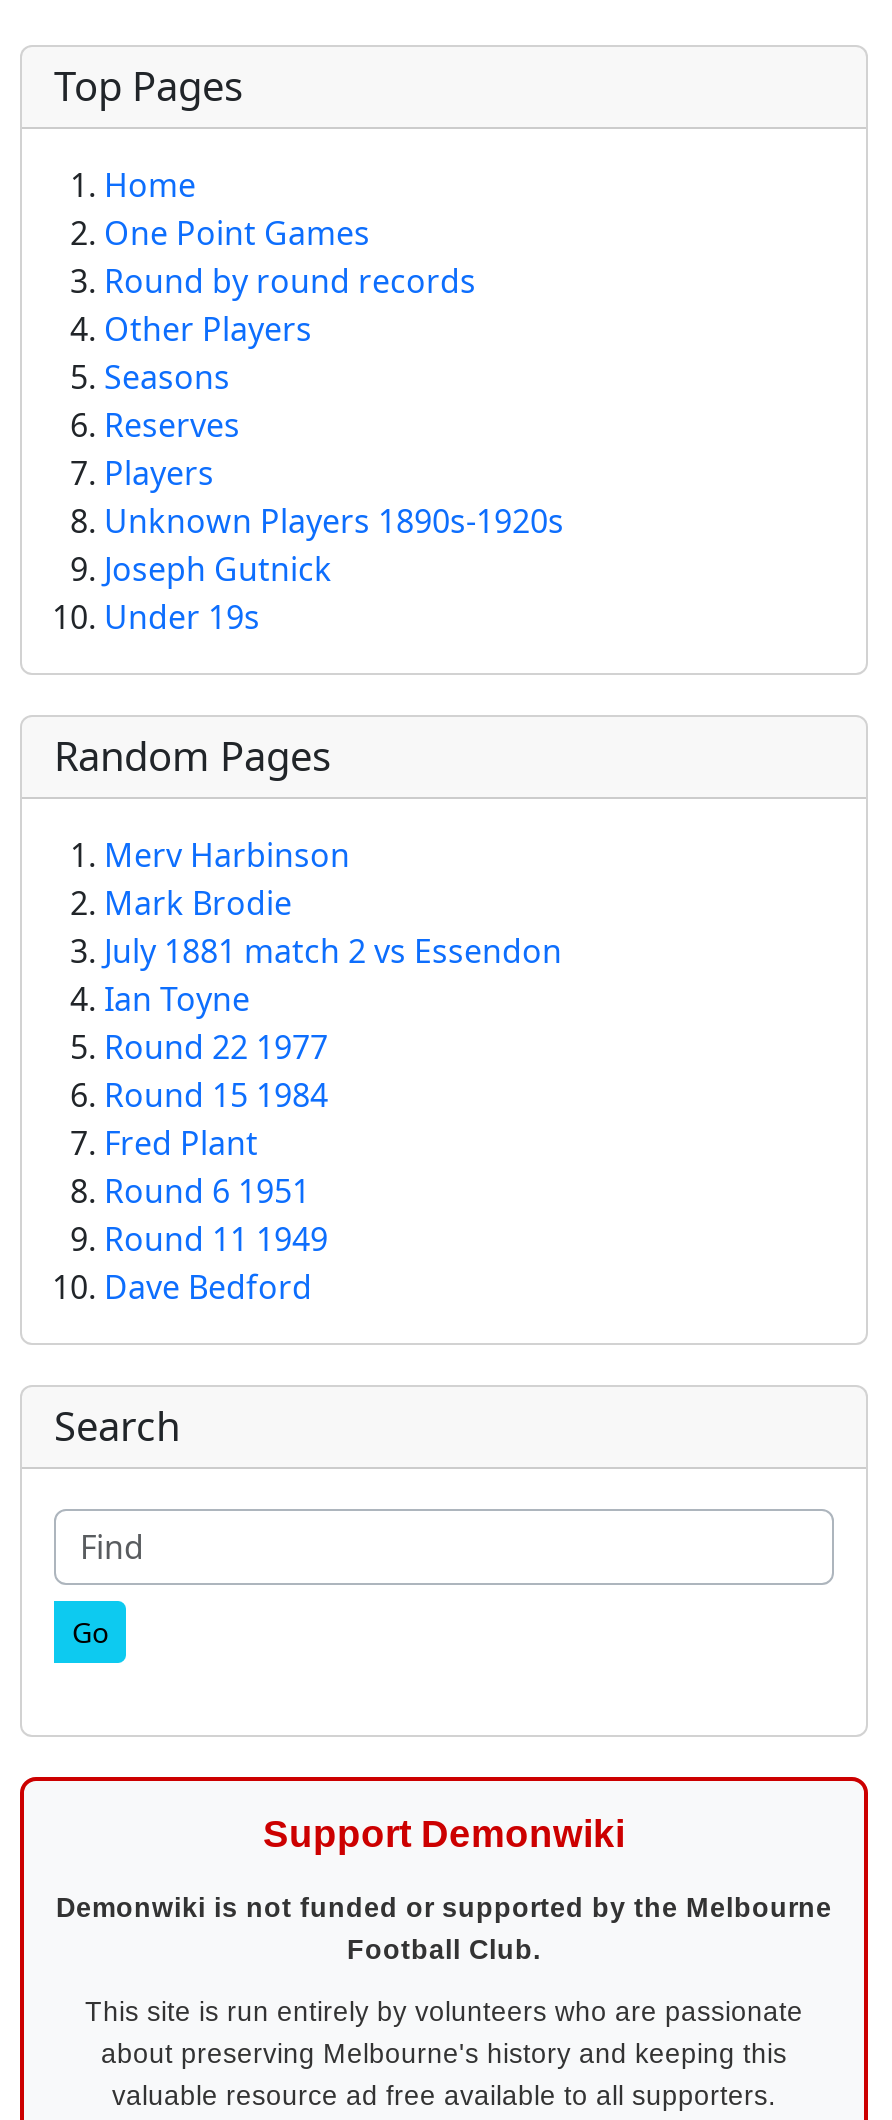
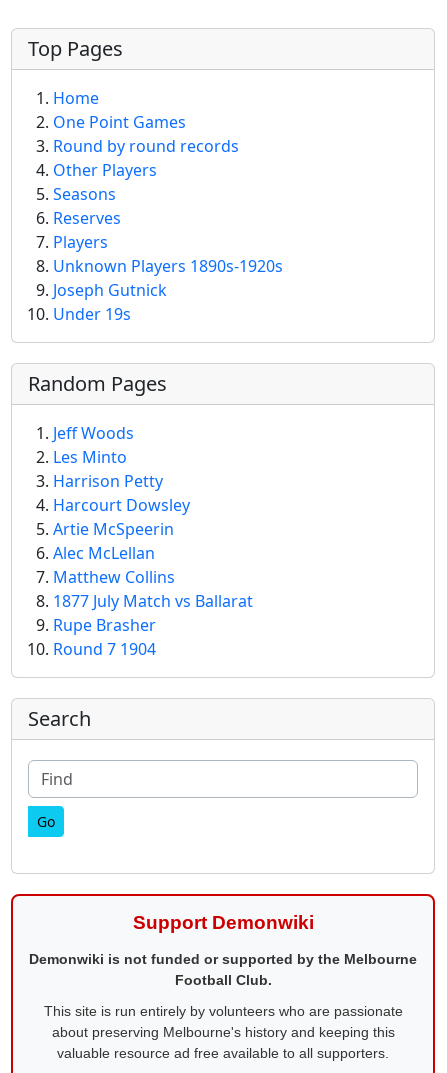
[104,833,562,1309] Merv Harbinson | Mark Brodie | July 1881 match 2 vs Essendon | Ian Toyne | Round 22 1977 | Round 15 1984 | Fred Plant | Round 6 1951 | Round 11 1949 | Dave Bedford -> [53,422,253,660] Jeff Woods | Les Minto | Harrison Petty | Harcourt Dowsley | Artie McSpeerin | Alec McLellan | Matthew Collins | 1877 July Match vs Ballarat | Rupe Brasher | Round 7 1904

